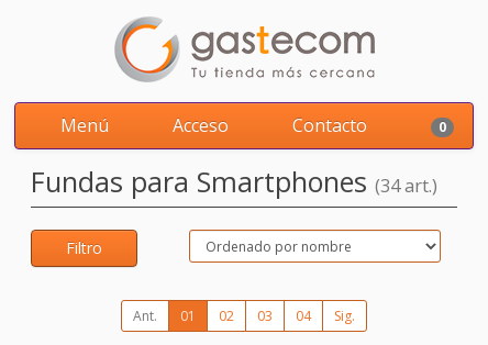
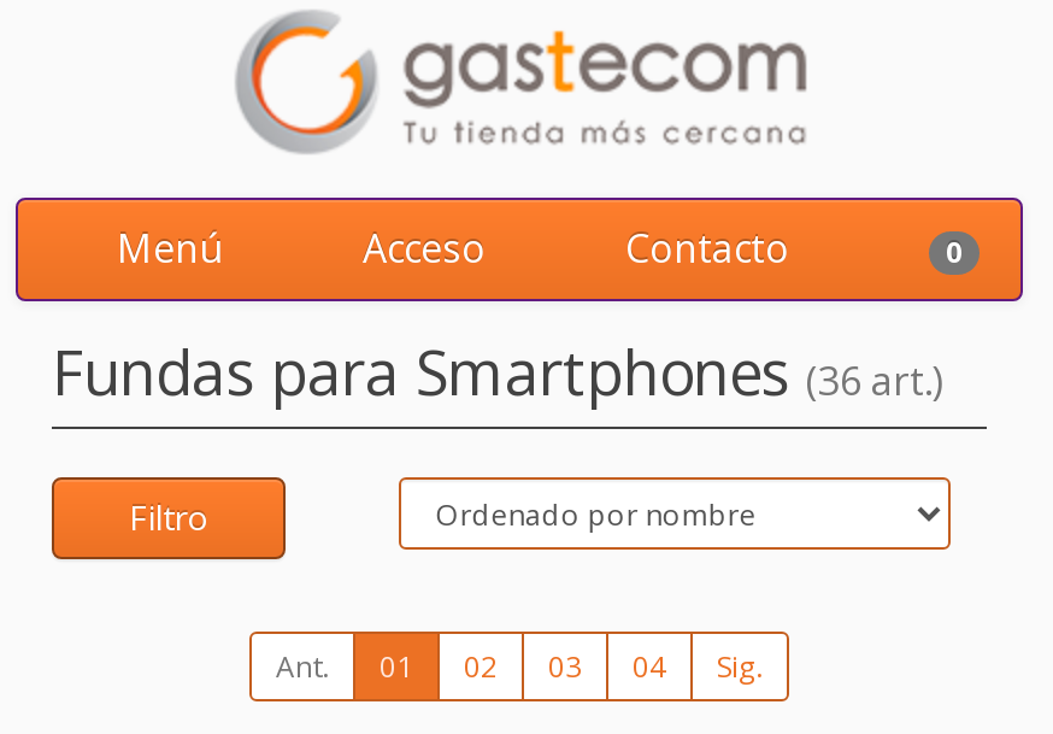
[31,163,437,200] Fundas para Smartphones (34 art.) -> [52,330,943,412] Fundas para Smartphones (36 art.)

